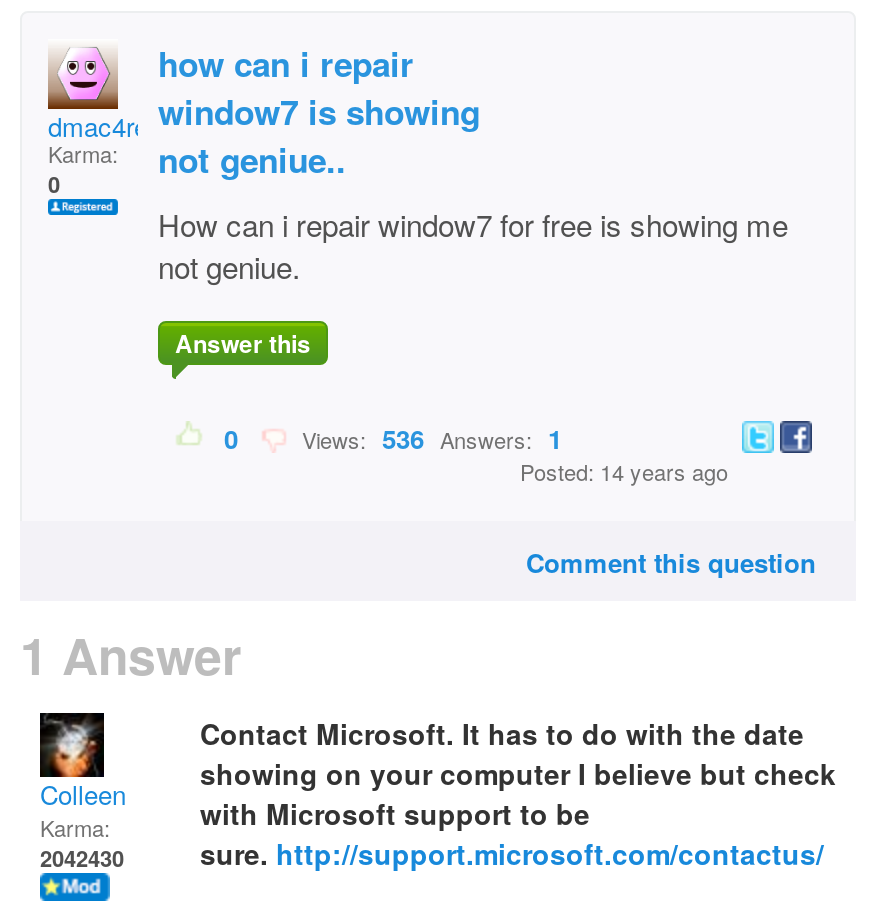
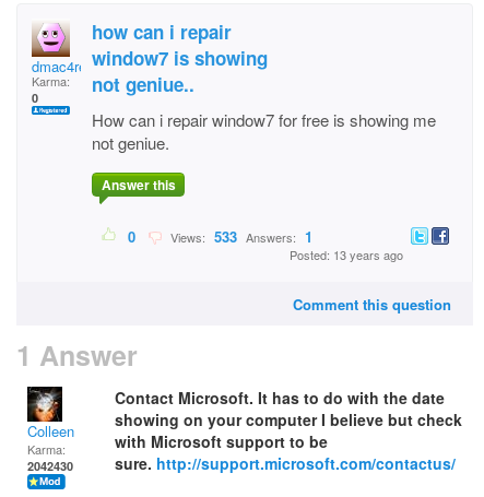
[290,419,562,457] Views: 536 Answers: 1 -> [164,226,312,247] Views: 533 Answers: 1
[520,455,728,487] Posted: 14 years ago -> [290,246,403,263] Posted: 13 years ago

